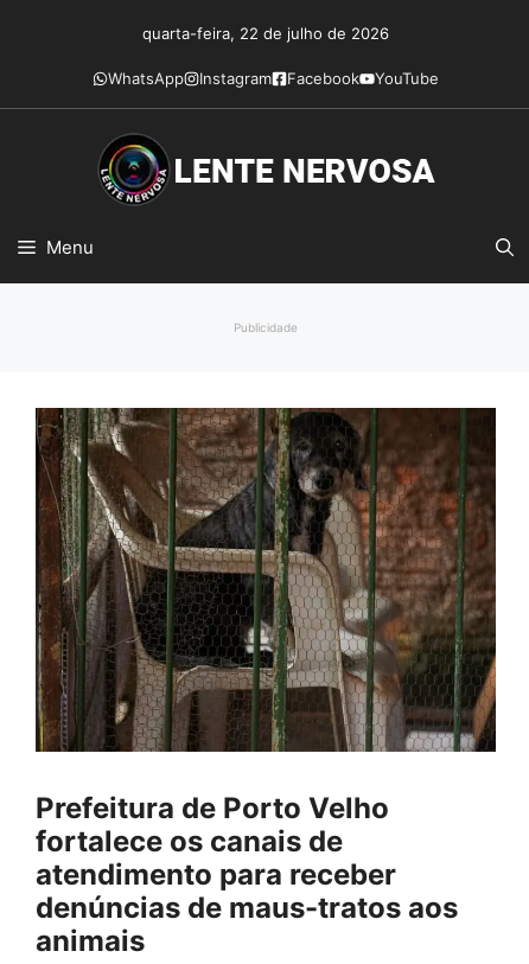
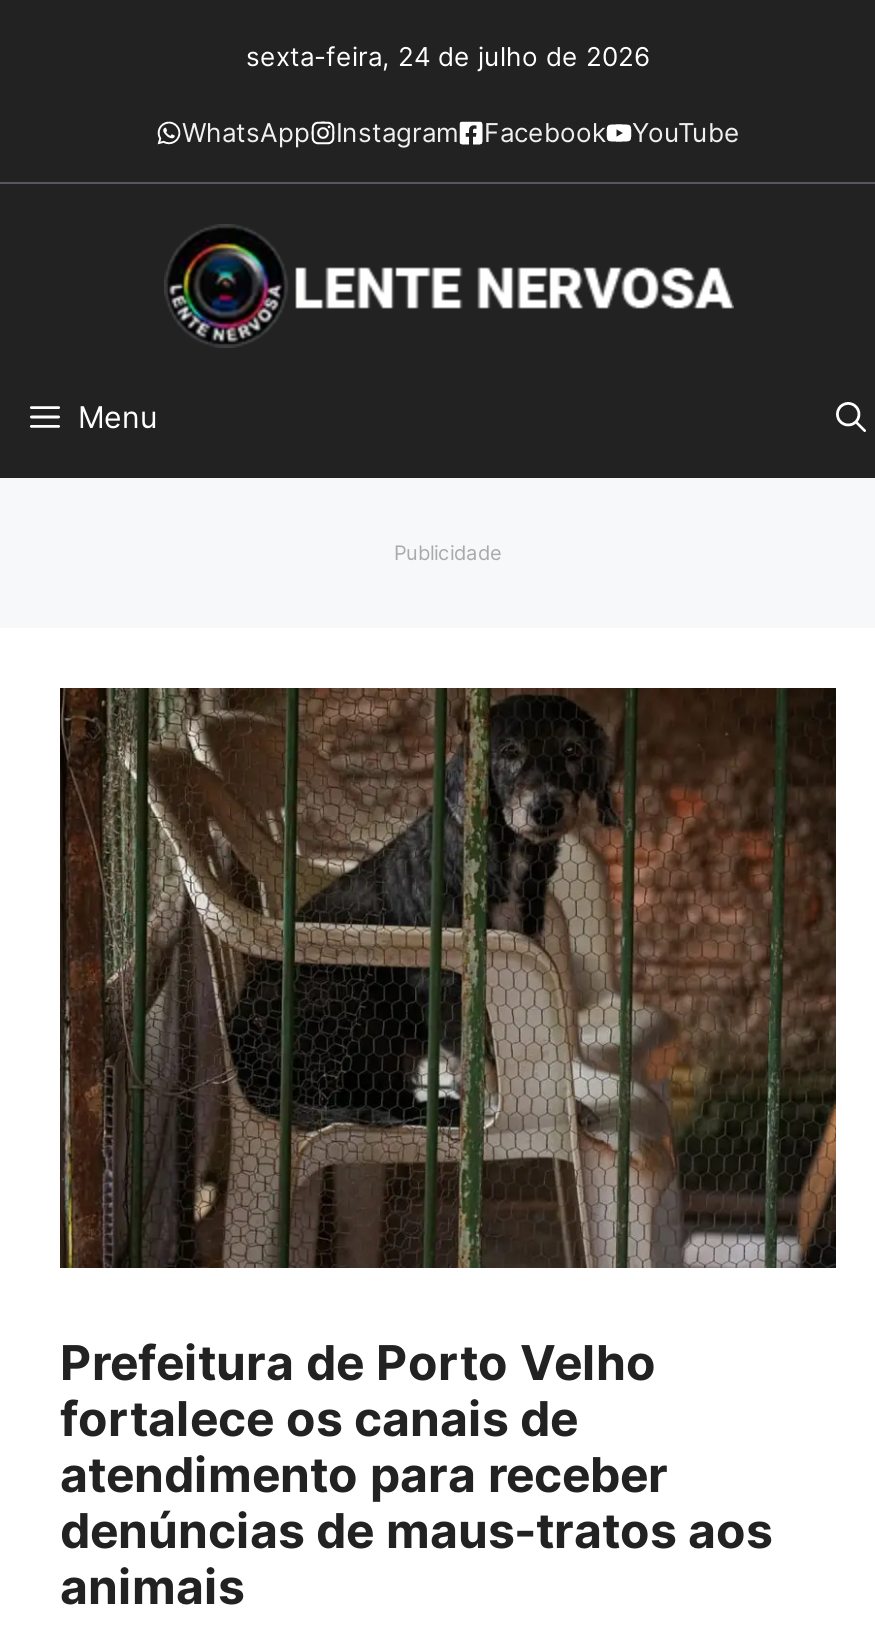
[142,24,389,43] quarta-feira, 22 de julho de 2026 -> [246,40,650,72] sexta-feira, 24 de julho de 2026

